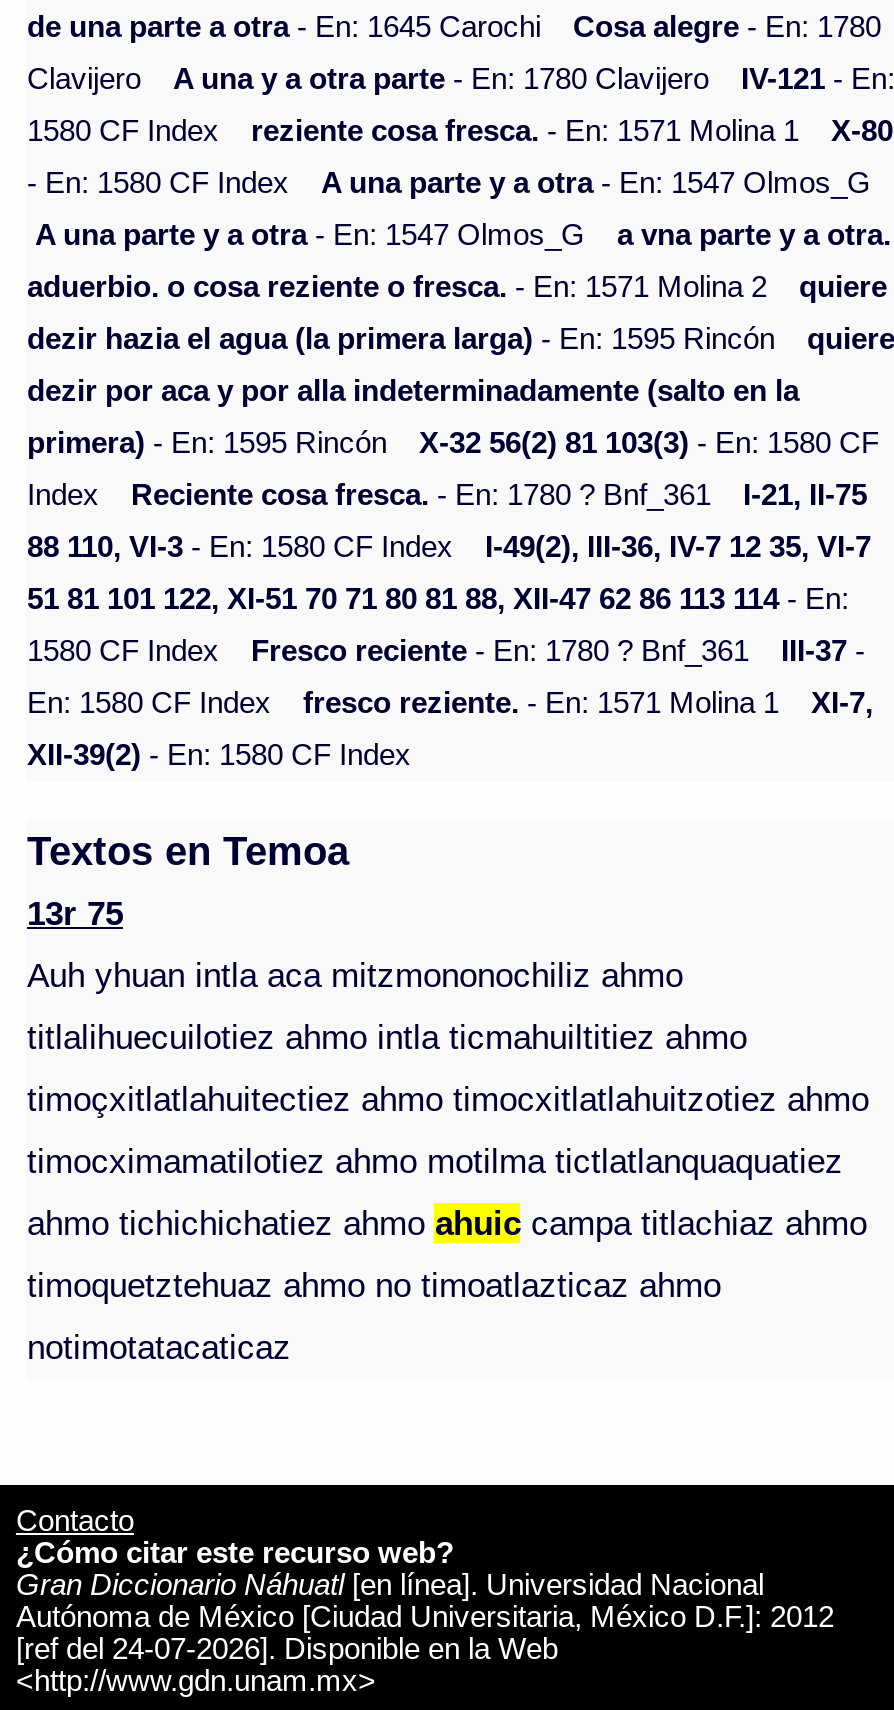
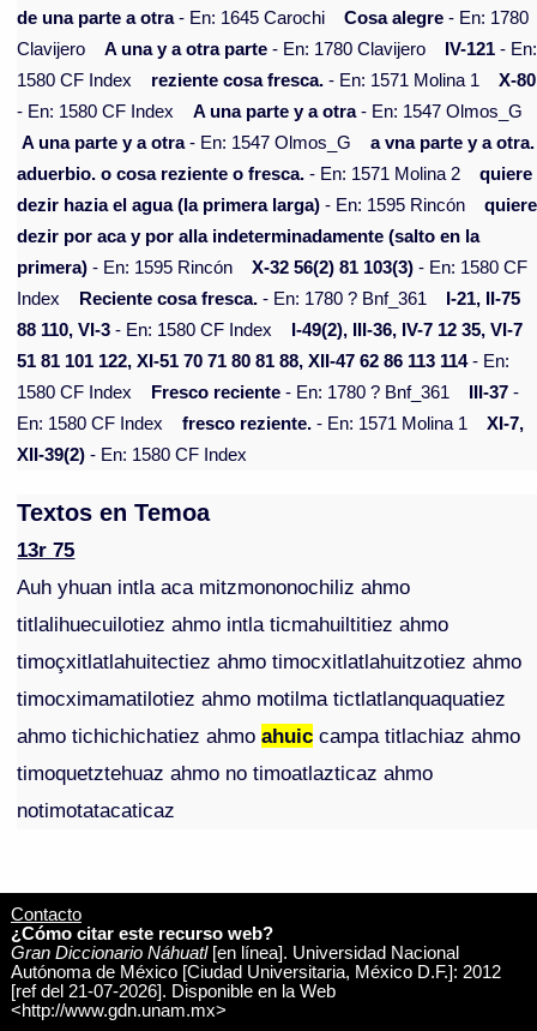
[16,1632,558,1664] [ref del 24-07-2026]. Disponible en la Web -> [11,981,336,1001] [ref del 21-07-2026]. Disponible en la Web

